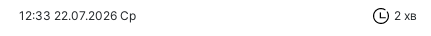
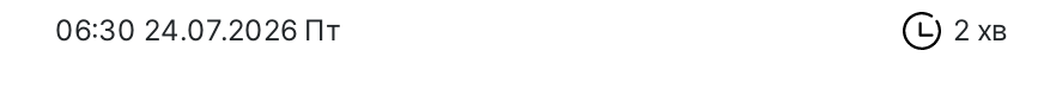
[19,8,136,23] 12:33 22.07.2026 Ср -> [55,12,340,48] 06:30 24.07.2026 Пт

